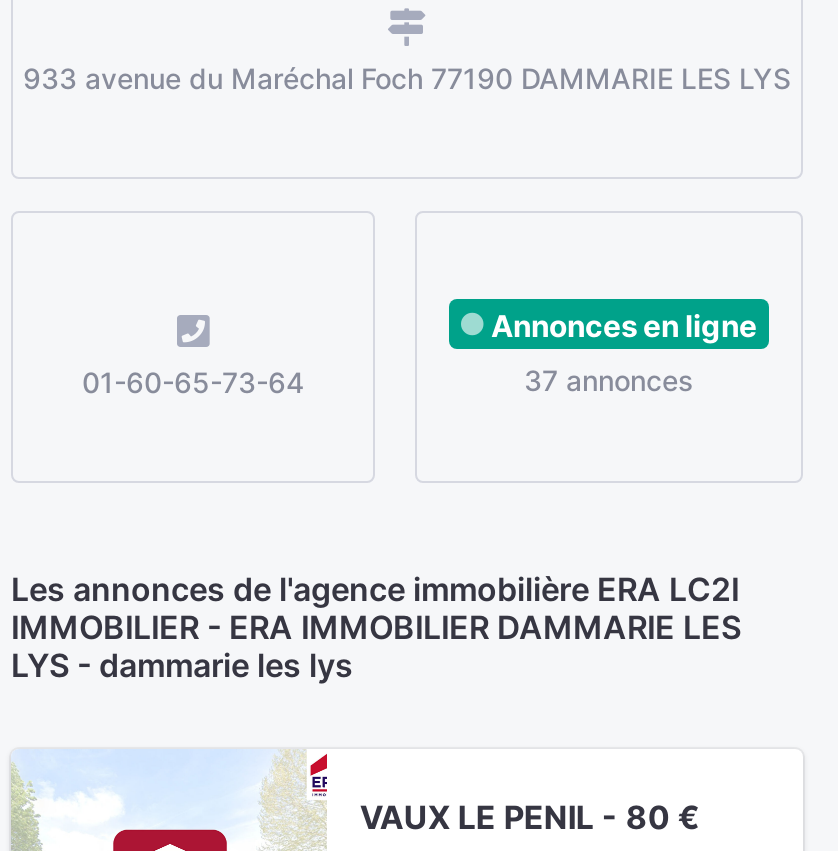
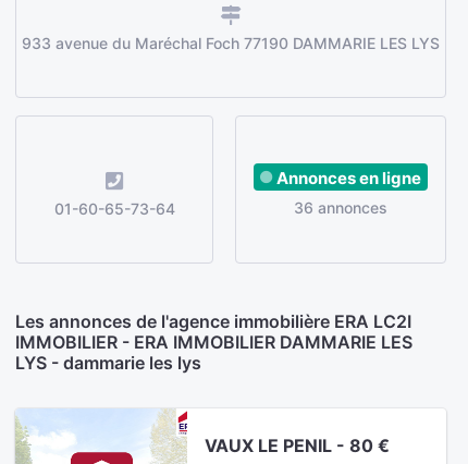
[524,362,694,396] 37 annonces -> [294,198,387,216] 36 annonces

